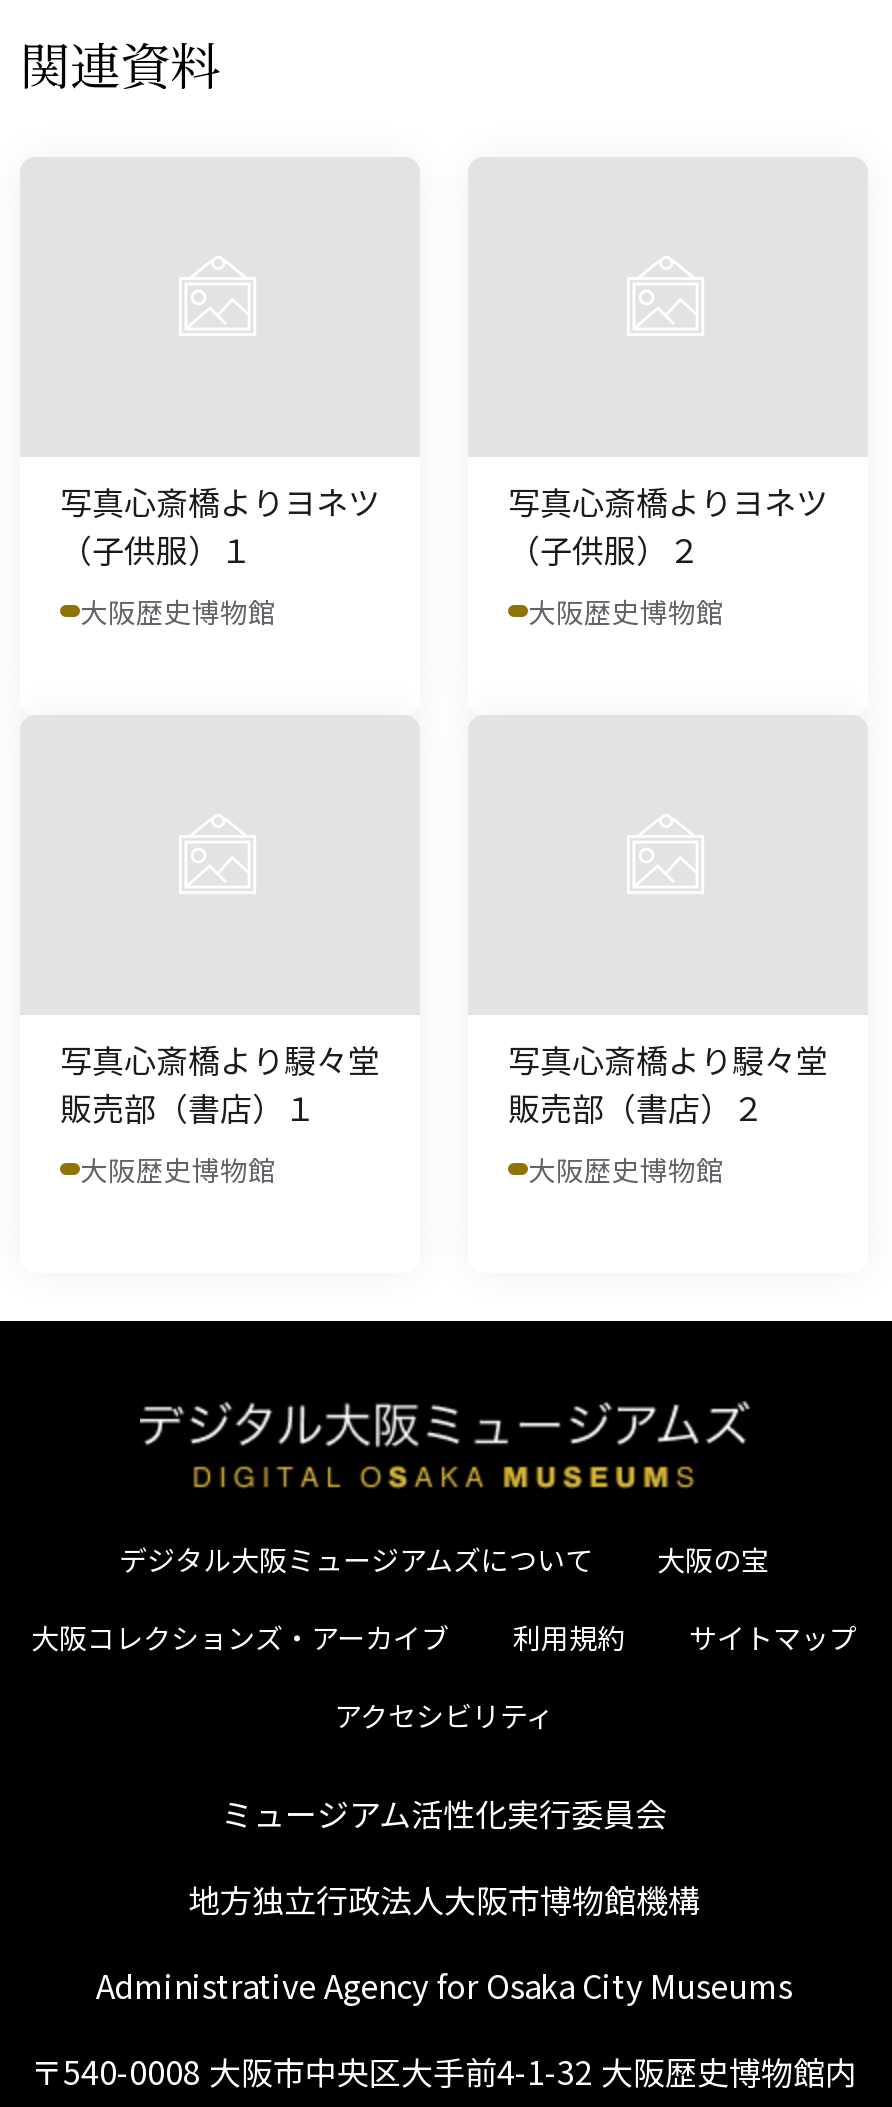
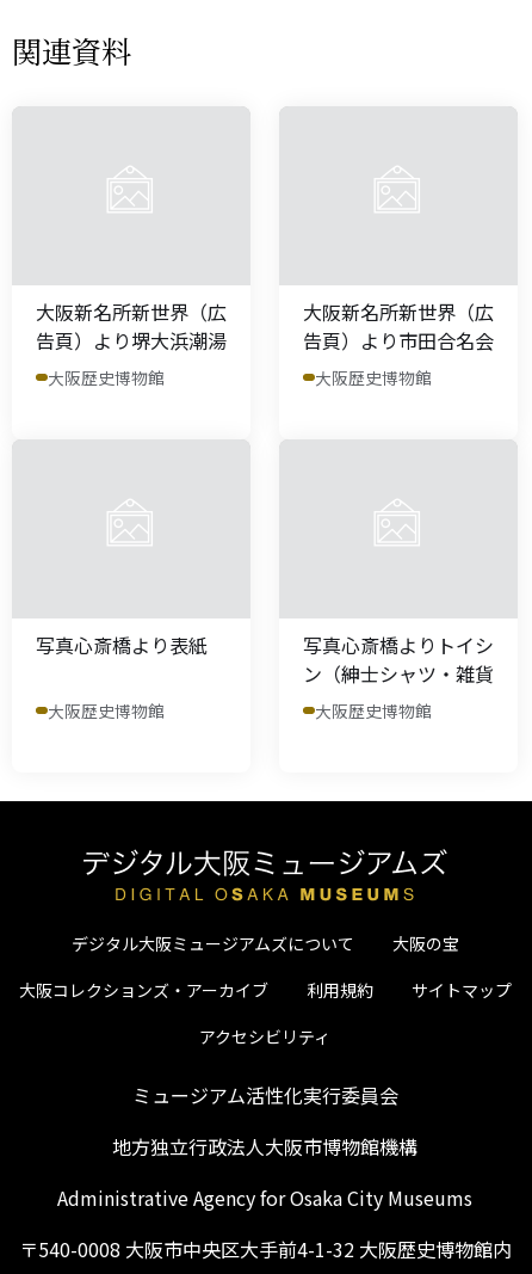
[60,477,380,573] 写真心斎橋よりヨネツ | （子供服）１ -> [36,297,227,354] 大阪新名所新世界（広 | 告頁）より堺大浜潮湯
[508,477,828,573] 写真心斎橋よりヨネツ | （子供服）２ -> [303,297,494,354] 大阪新名所新世界（広 | 告頁）より市田合名会
[60,1035,380,1131] 写真心斎橋より駸々堂 | 販売部（書店）１ -> [36,630,208,659] 写真心斎橋より表紙
[508,1035,828,1131] 写真心斎橋より駸々堂 | 販売部（書店）２ -> [303,630,494,688] 写真心斎橋よりトイシ | ン（紳士シャツ・雑貨

